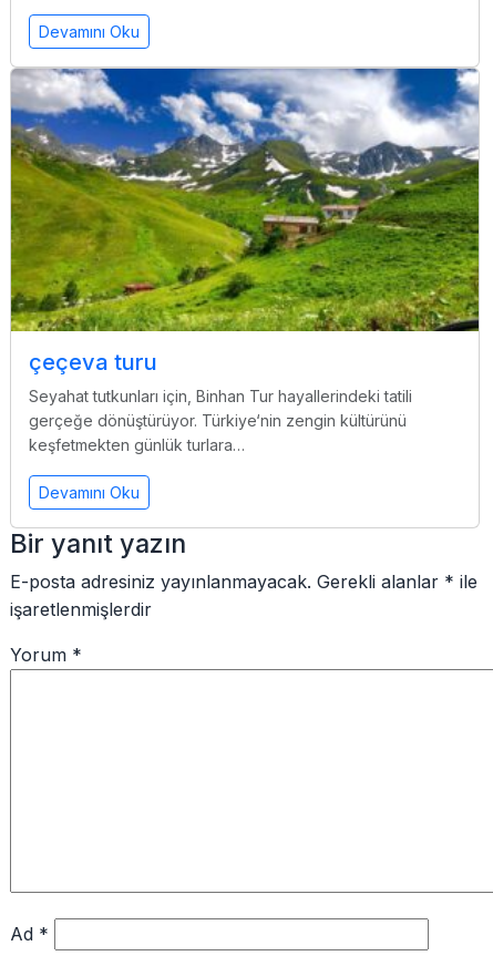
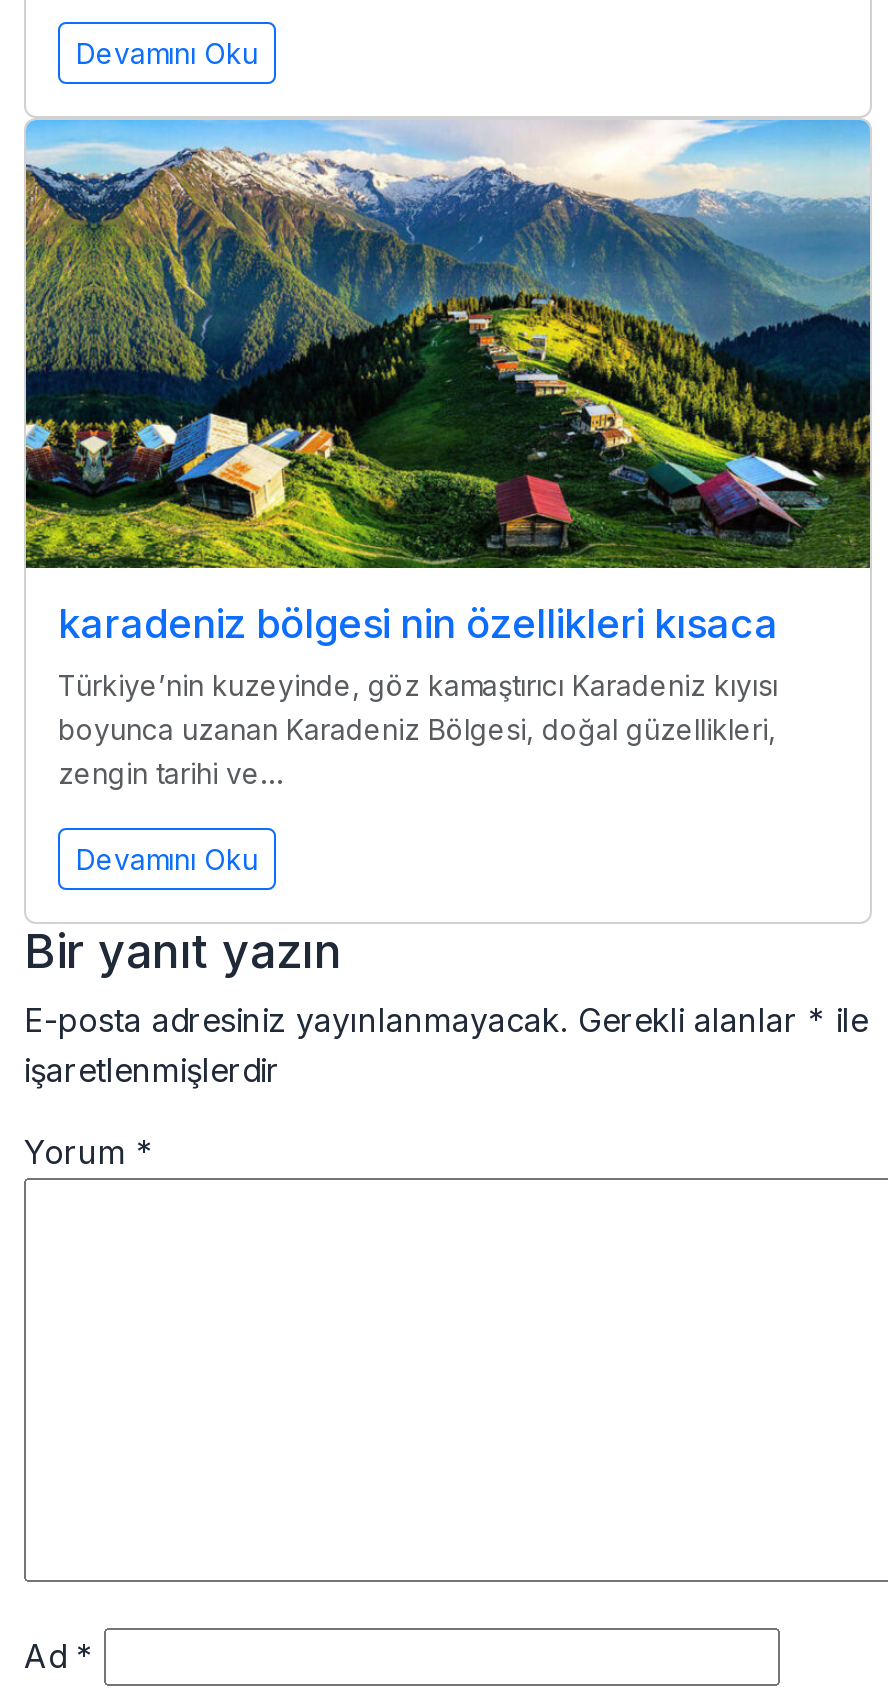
[10,68,480,455] [image] | çeçeva turu | Seyahat tutkunları için, Binhan Tur hayallerindeki tatili | gerçeğe dönüştürüyor. Türkiye‘nin zengin kültürünü | keşfetmekten günlük turlara… -> [24,118,872,790] [image] | karadeniz bölgesi nin özellikleri kısaca | Türkiye’nin kuzeyinde, göz kamaştırıcı Karadeniz kıyısı | boyunca uzanan Karadeniz Bölgesi, doğal güzellikleri, | zengin tarihi ve…

